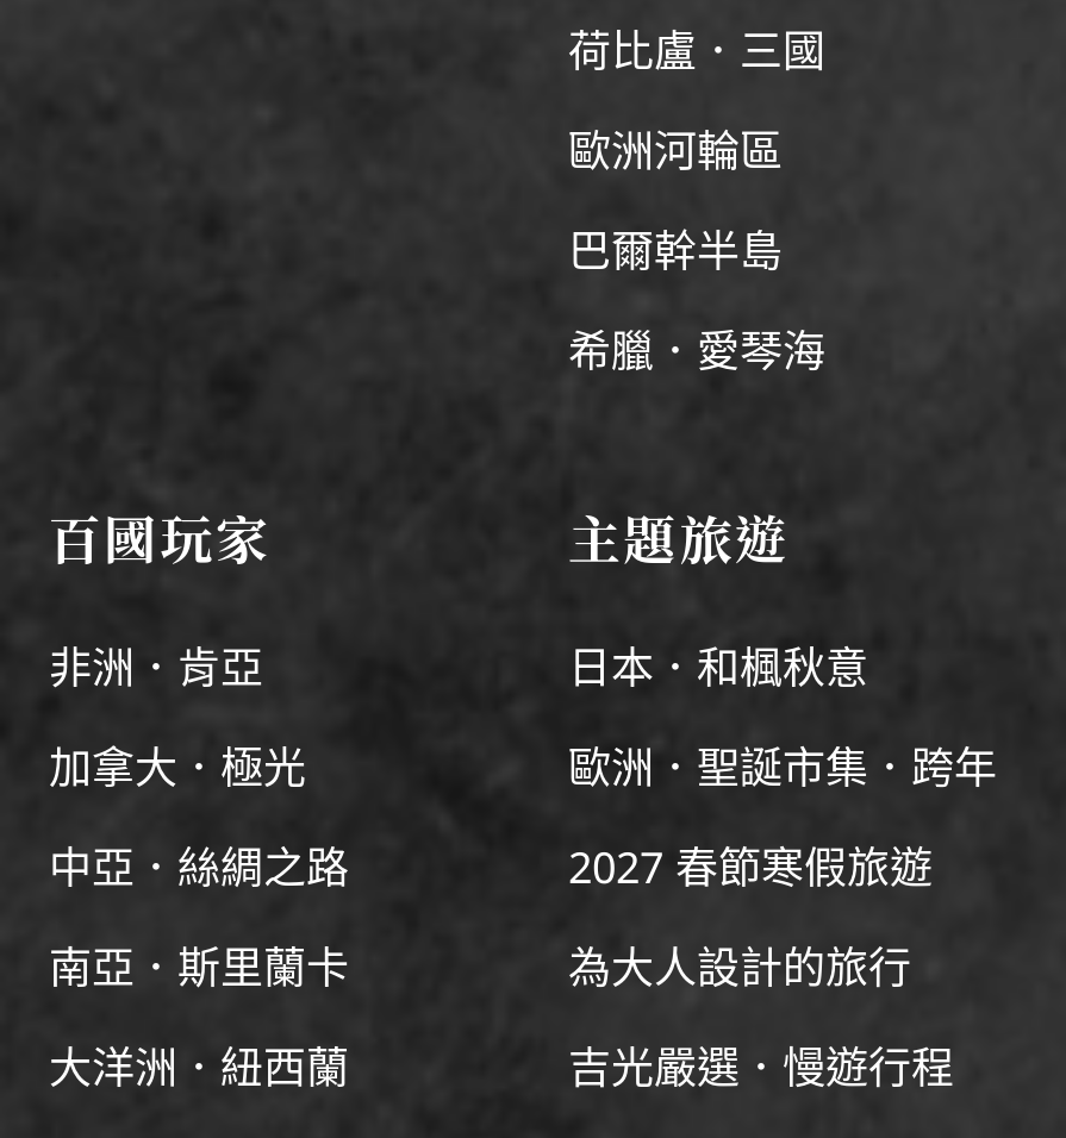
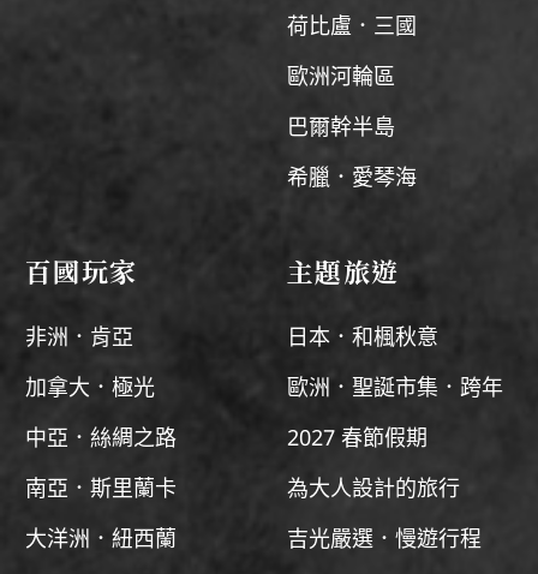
[568,848,933,895] 2027 春節寒假旅遊 -> [287,428,428,452] 2027 春節假期

